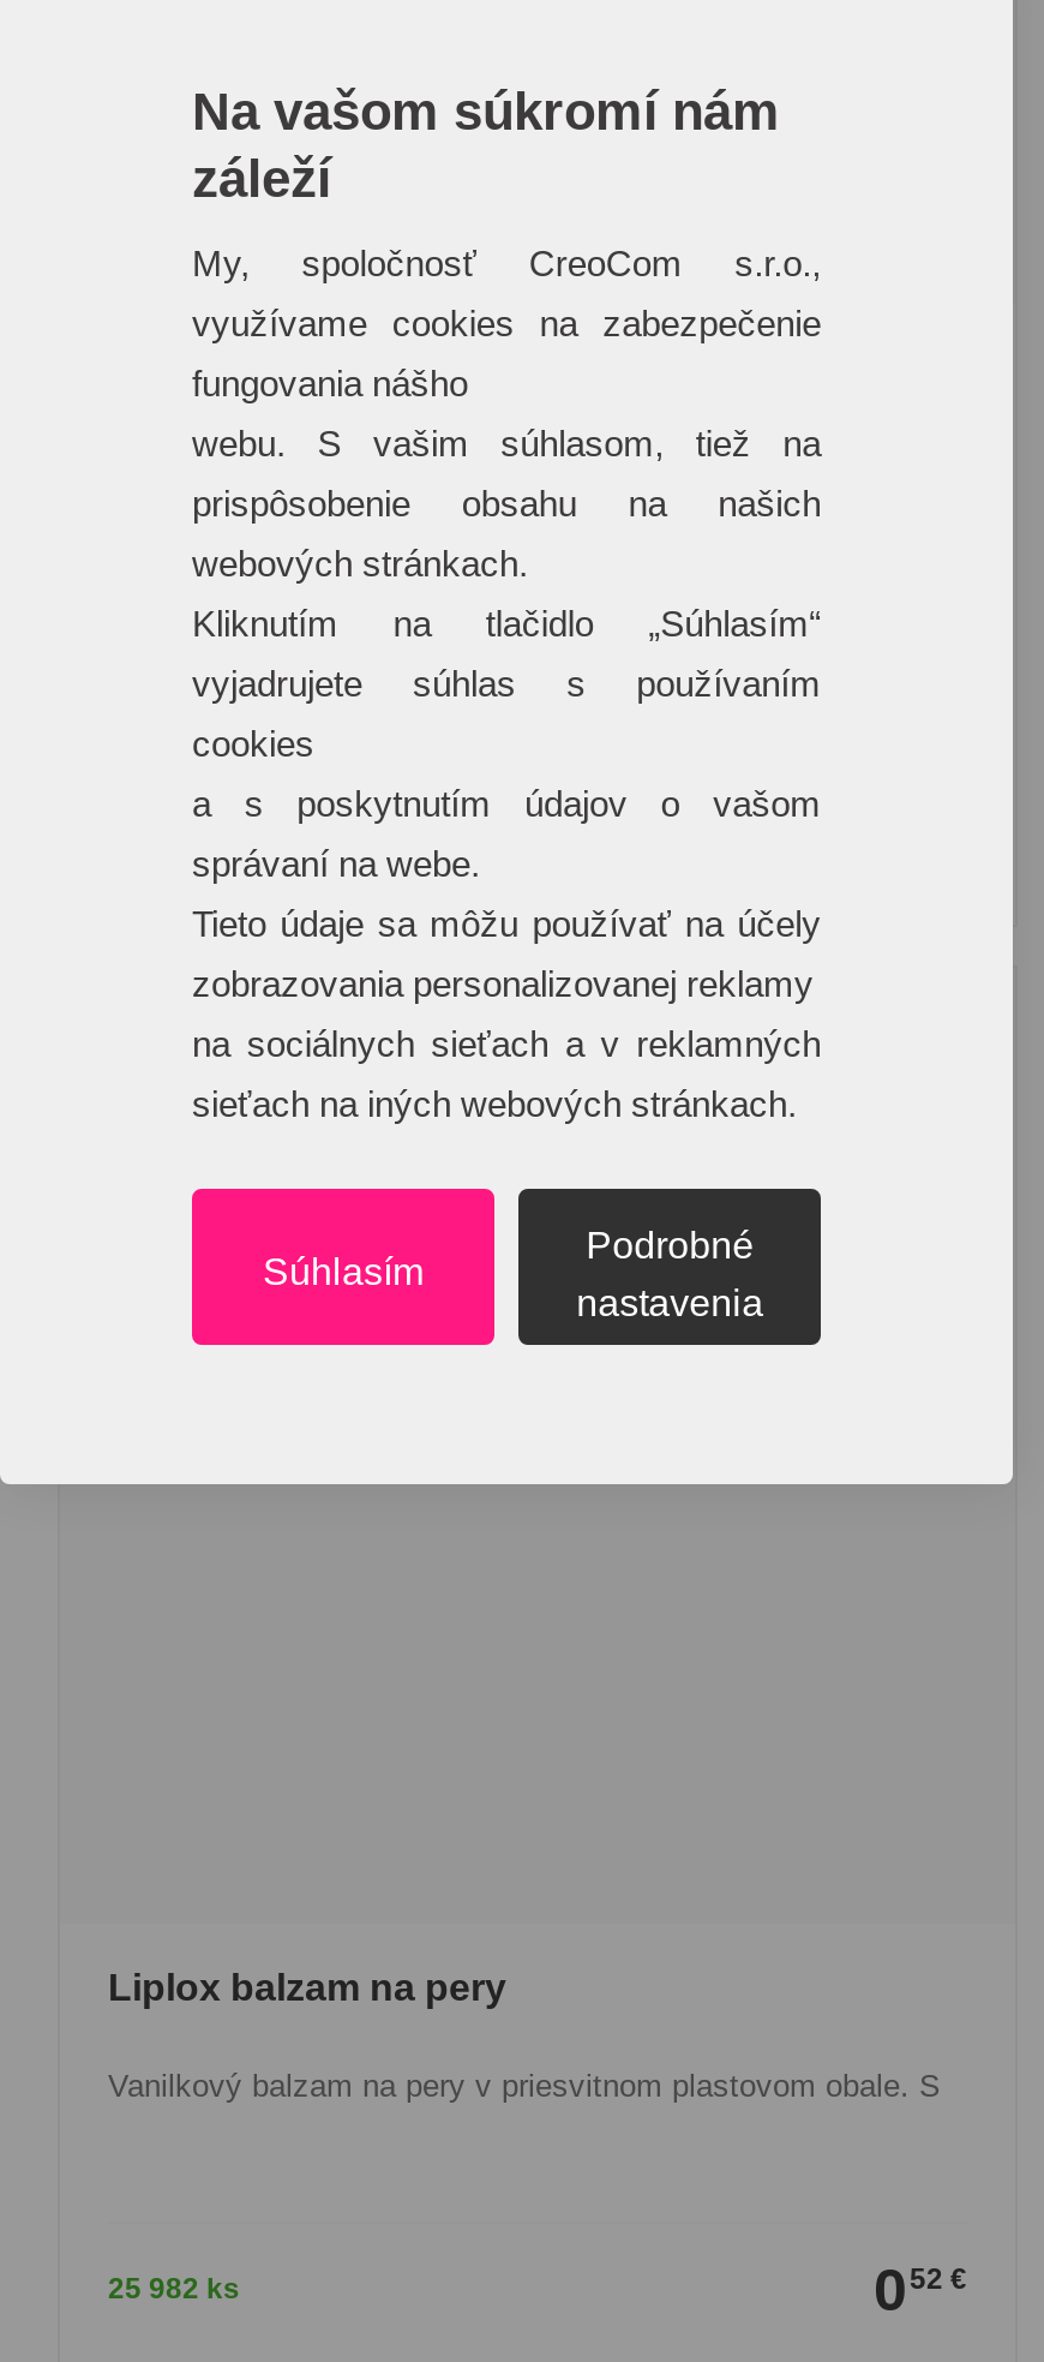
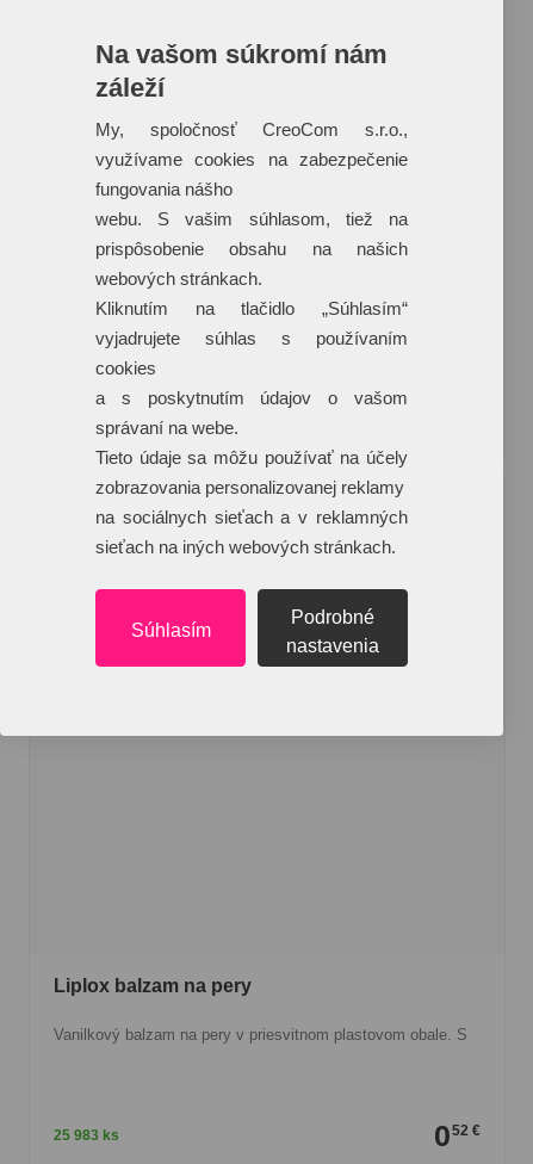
[108,2272,240,2306] 25 982 ks -> [54,1127,119,1144] 25 983 ks

